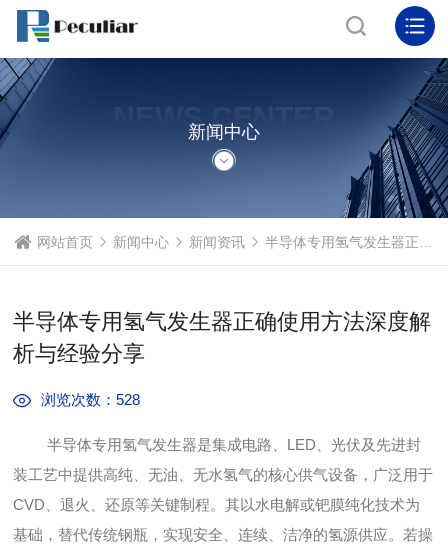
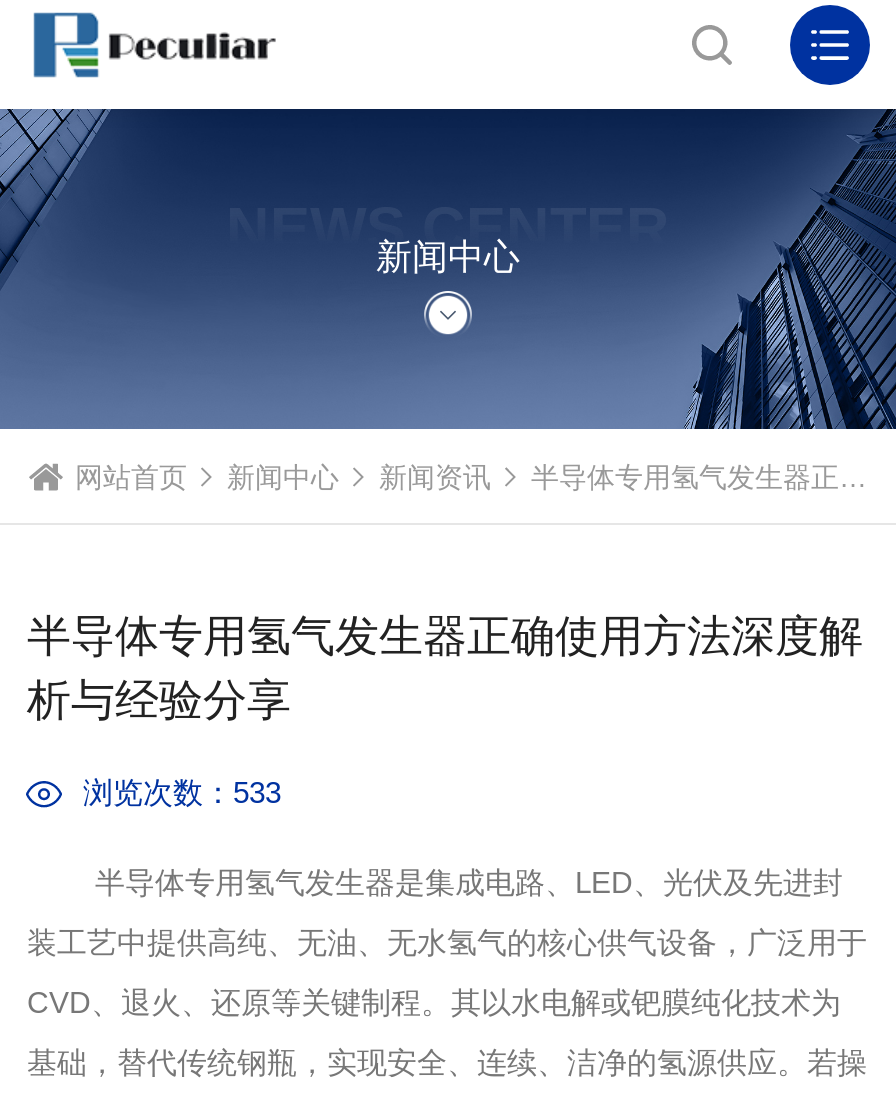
[41,391,140,408] 浏览次数：528 -> [83,775,281,809] 浏览次数：533

